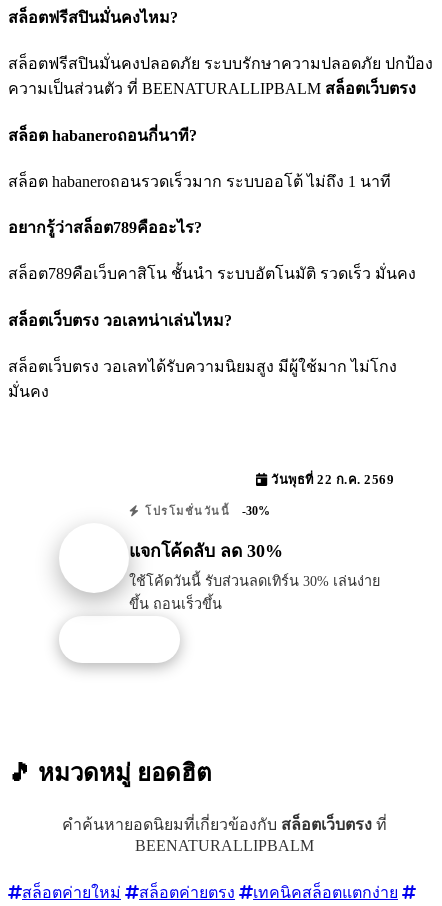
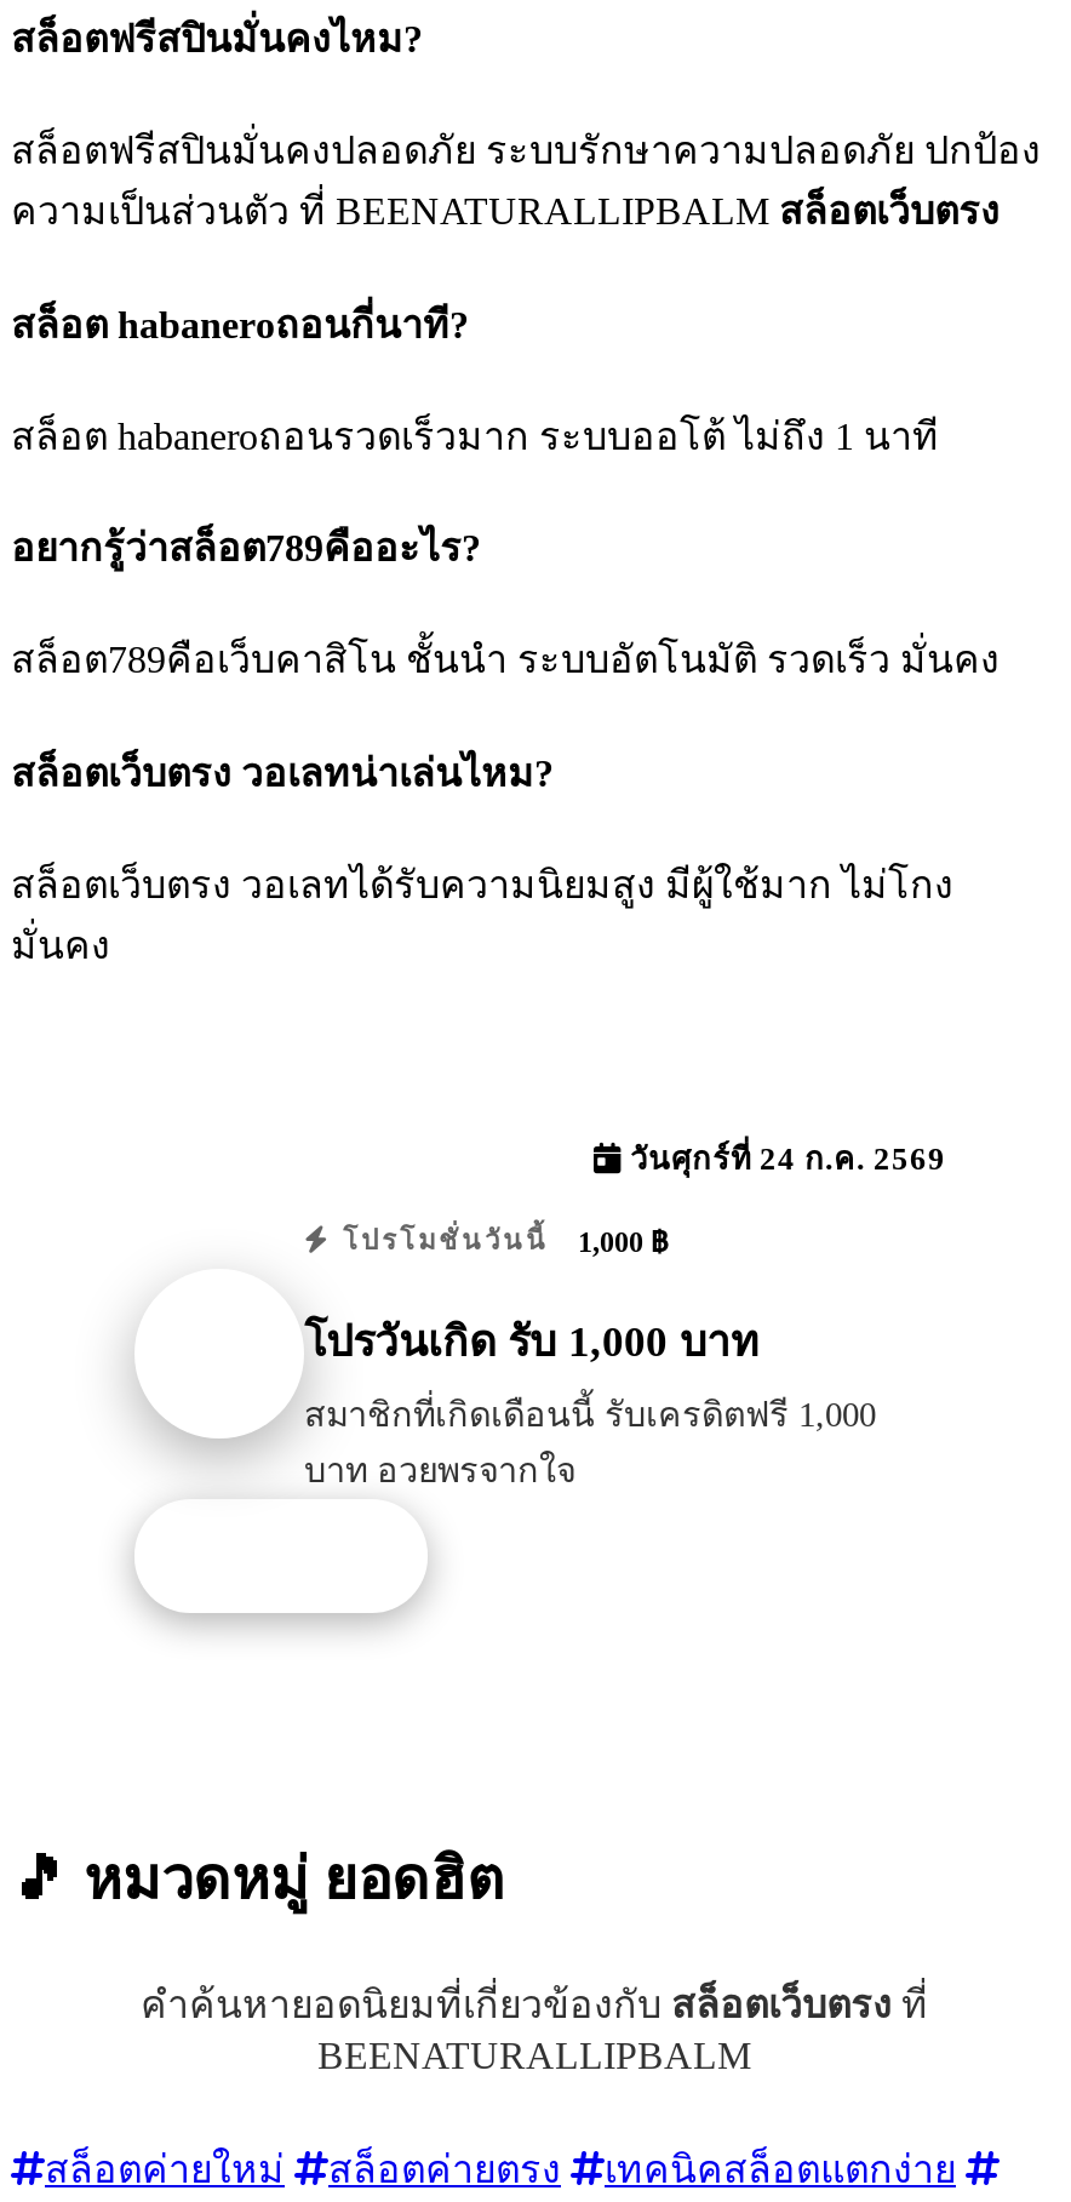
[267,473,394,487] วันพุธที่ 22 ก.ค. 2569 -> [622,1143,946,1177] วันศุกร์ที่ 24 ก.ค. 2569
[140,504,270,518] โปรโมชั่นวันนี้ -30% -> [332,1225,668,1259] โปรโมชั่นวันนี้ 1,000 ฿
[129,540,283,560] แจกโค้ดลับ ลด 30% -> [304,1316,760,1365] โปรวันเกิด รับ 1,000 บาท
[129,572,380,611] ใช้โค้ดวันนี้ รับส่วนลดเทิร์น 30% เล่นง่าย | ขึ้น ถอนเร็วขึ้น -> [304,1394,876,1488] สมาชิกที่เกิดเดือนนี้ รับเครดิตฟรี 1,000 | บาท อวยพรจากใจ

